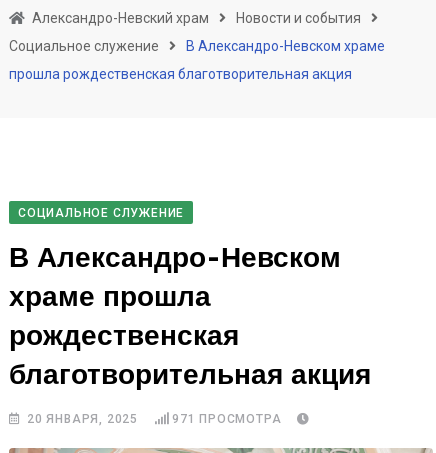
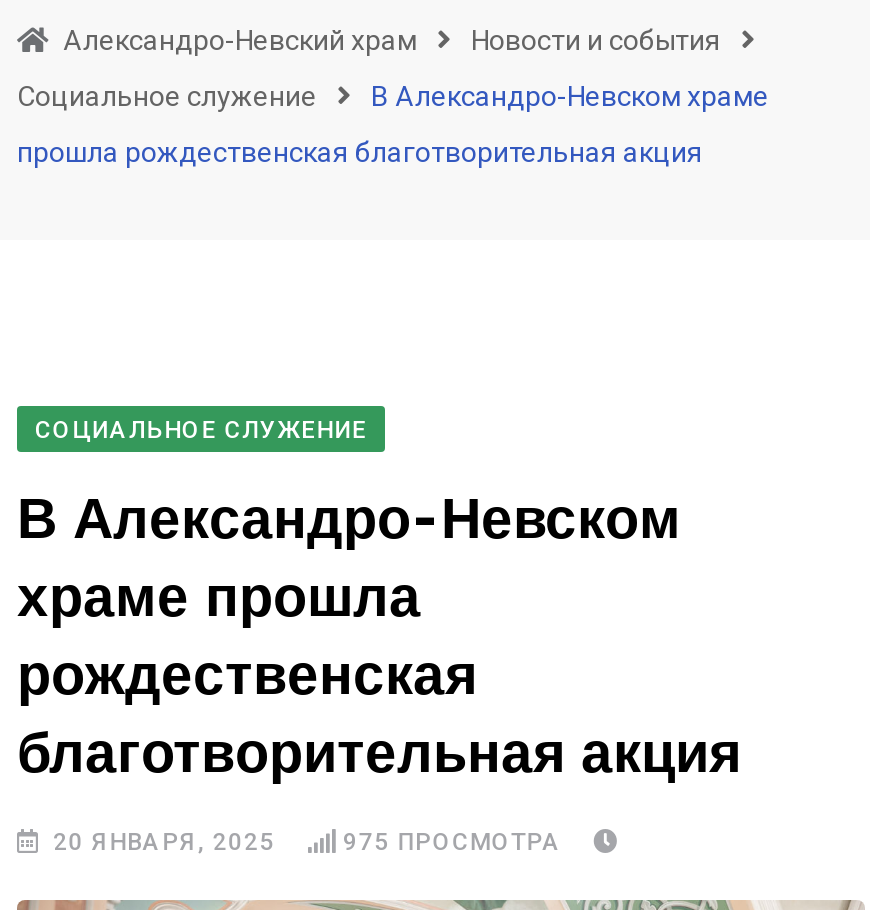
[172,411,281,425] 971 ПРОСМОТРА -> [343,827,562,855] 975 ПРОСМОТРА

